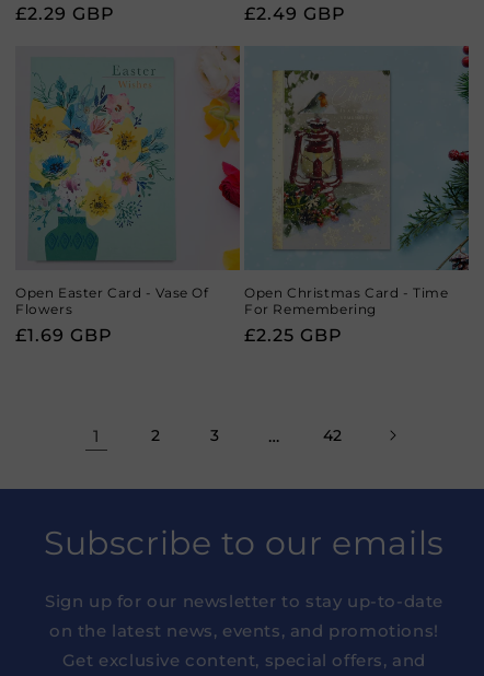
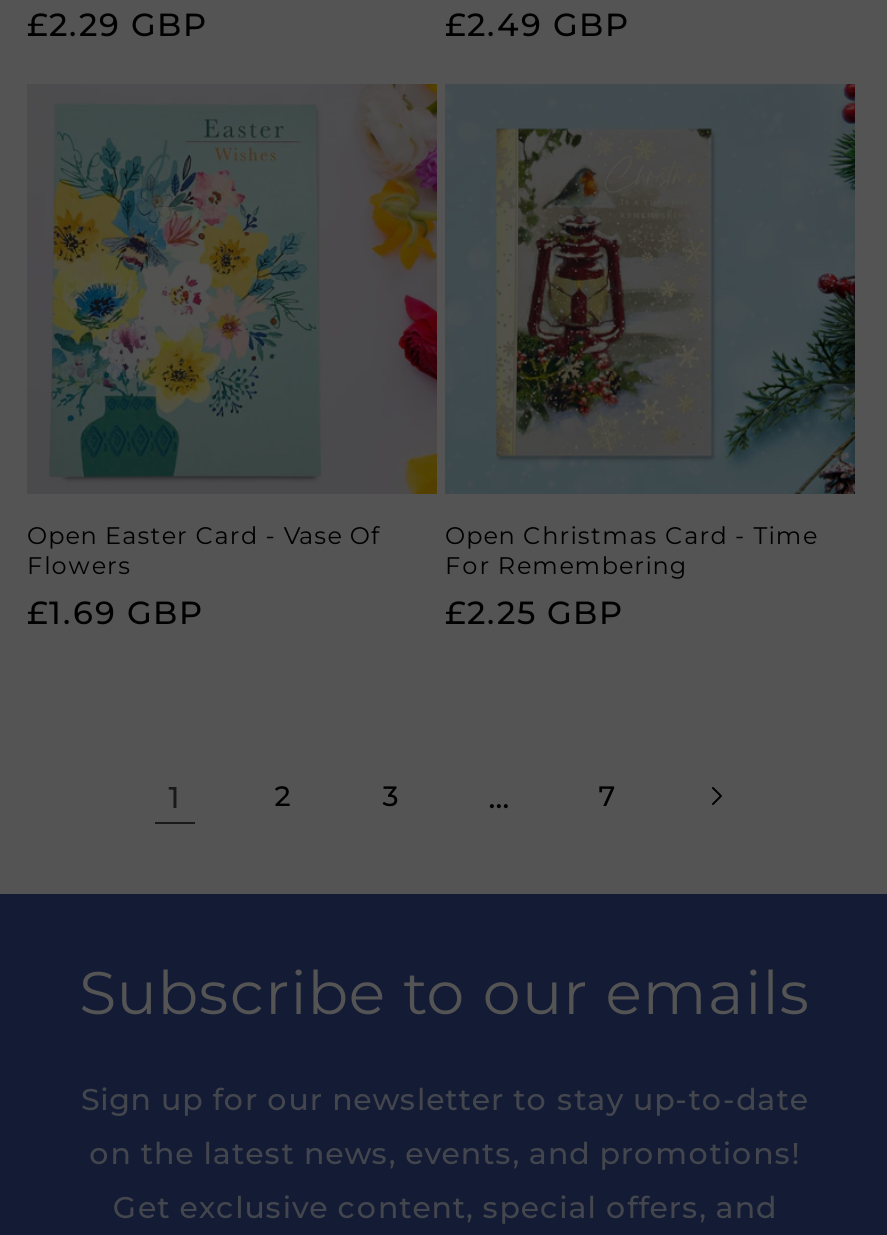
[323,425,343,445] 42 -> [598,778,616,814] 7

